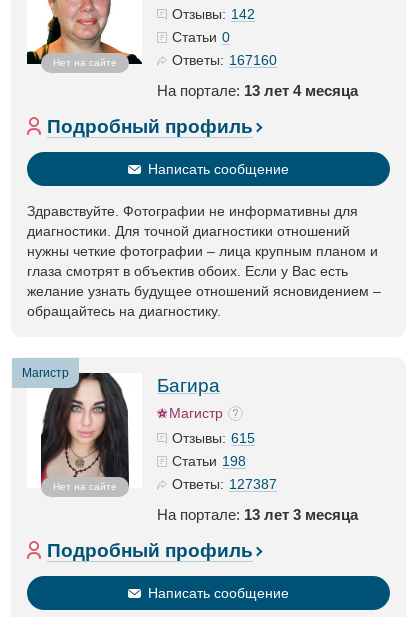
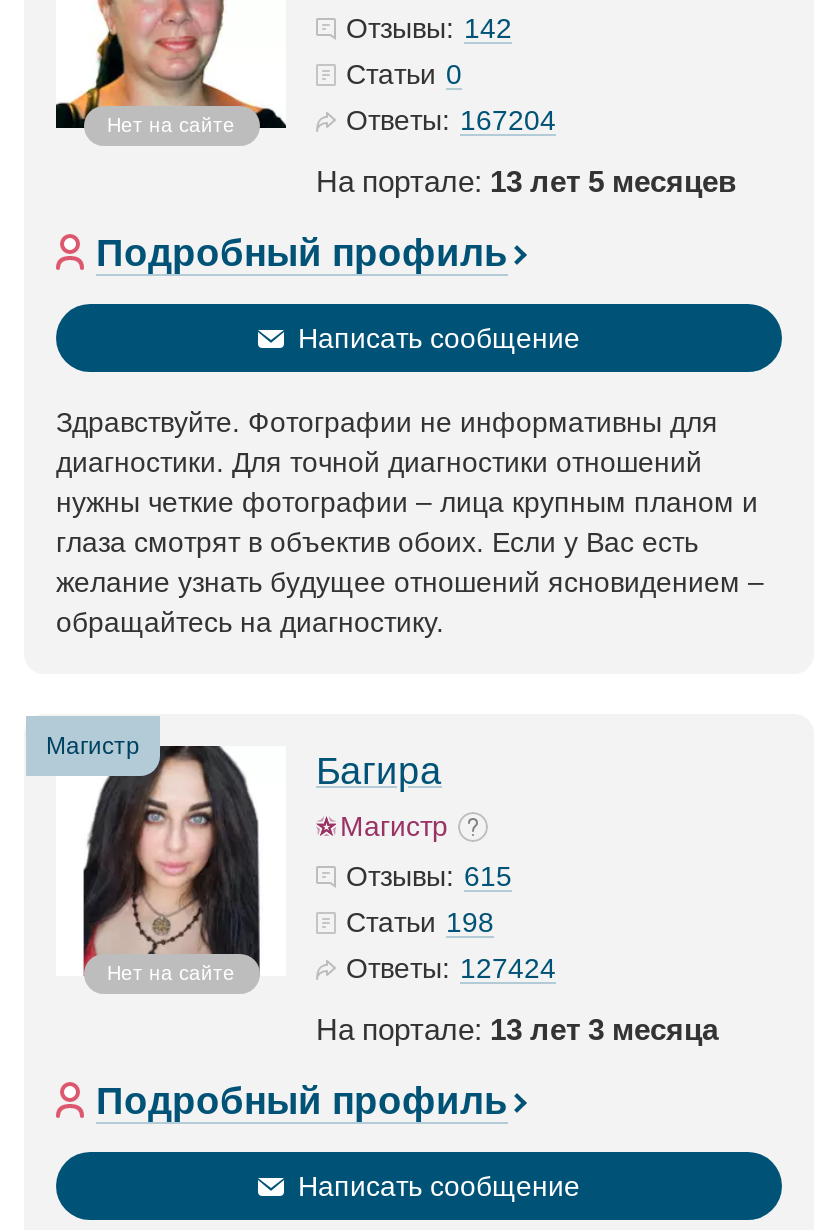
[172,51,277,68] Ответы: 167160 -> [346,103,556,136] Ответы: 167204
[157,82,358,99] На портале: 13 лет 4 месяца -> [316,164,736,198] На портале: 13 лет 5 месяцев
[172,475,277,492] Ответы: 127387 -> [346,951,556,984] Ответы: 127424

